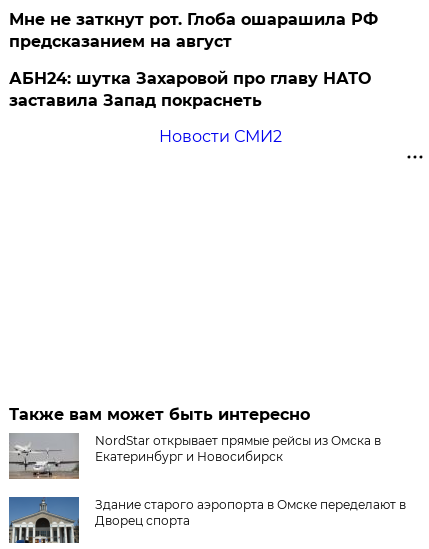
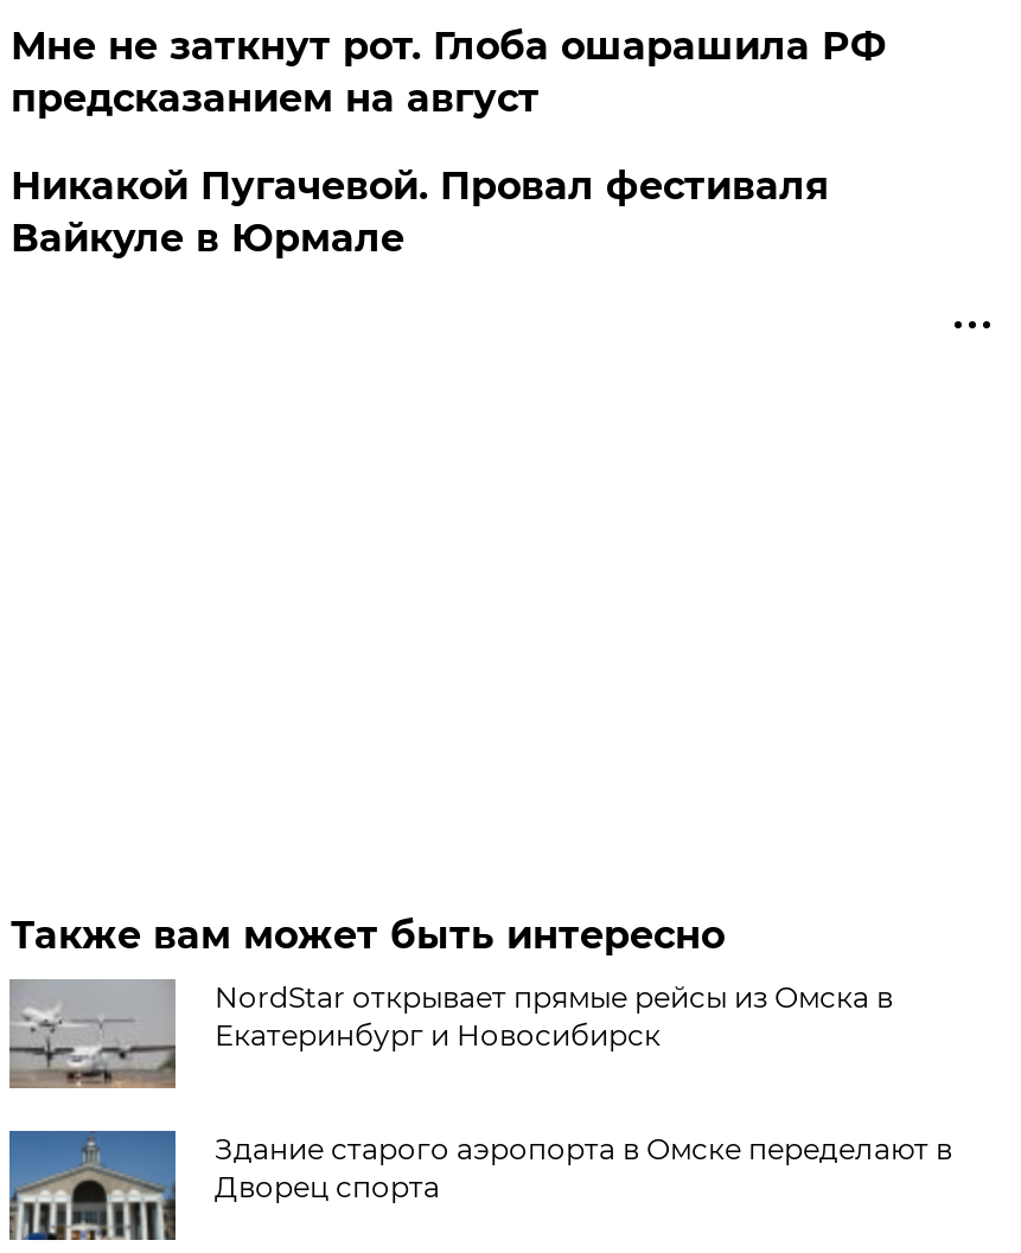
[9,69,371,146] АБН24: шутка Захаровой про главу НАТО | заставила Запад покраснеть | Новости СМИ2 -> [10,163,829,261] Никакой Пугачевой. Провал фестиваля | Вайкуле в Юрмале

